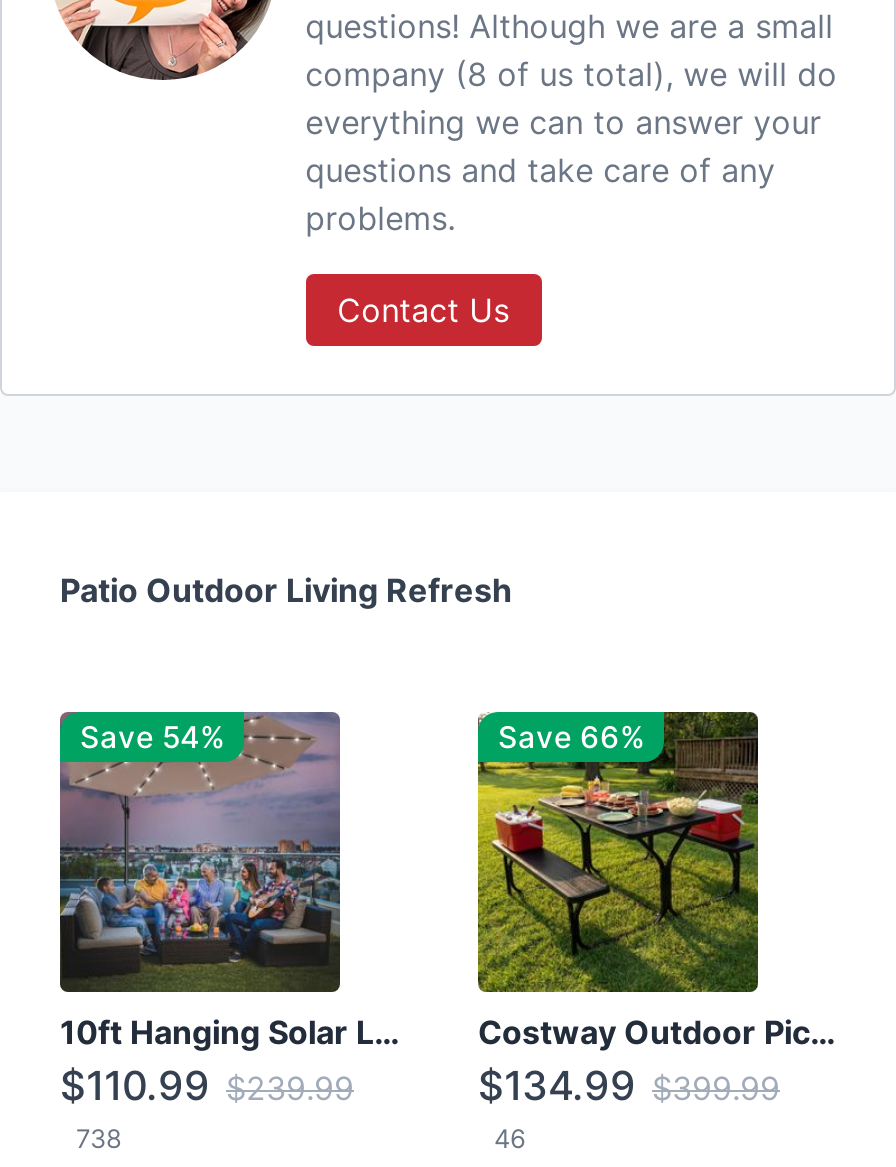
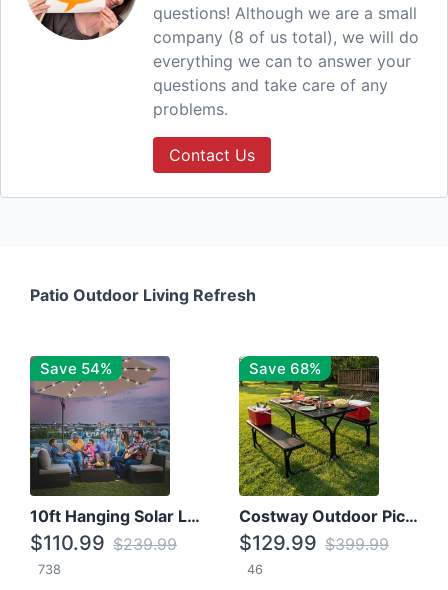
[498,717,644,755] Save 66% -> [249,359,321,378] Save 68%
[478,1061,780,1109] $134.99 $399.99 -> [239,531,389,555] $129.99 $399.99

